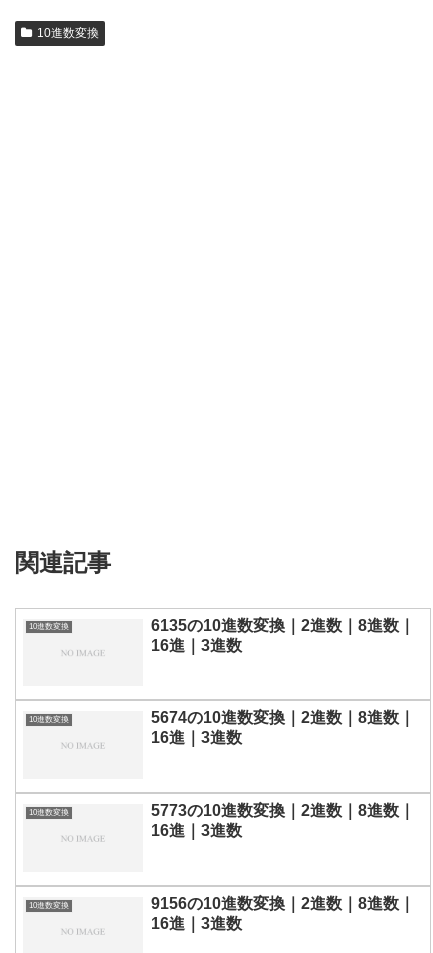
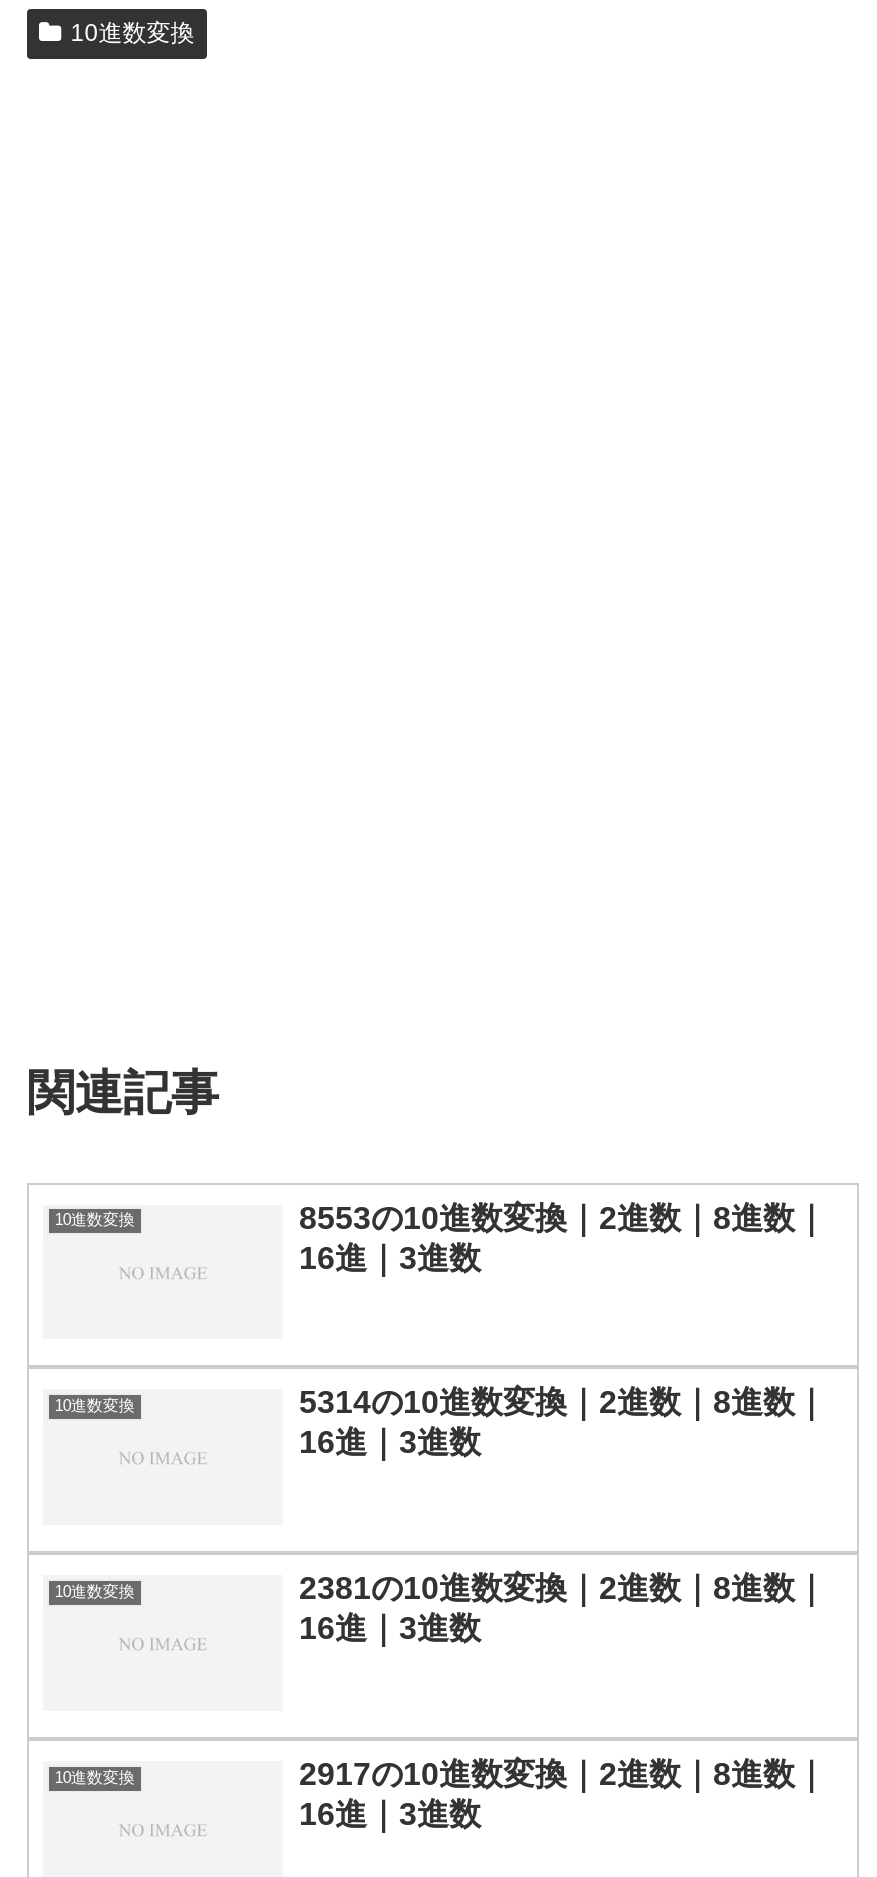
[151,616,415,633] 6135の10進数変換｜2進数｜8進数｜ -> [299,1200,827,1234] 8553の10進数変換｜2進数｜8進数｜
[151,709,415,726] 5674の10進数変換｜2進数｜8進数｜ -> [299,1386,827,1420] 5314の10進数変換｜2進数｜8進数｜
[151,802,415,819] 5773の10進数変換｜2進数｜8進数｜ -> [299,1572,827,1606] 2381の10進数変換｜2進数｜8進数｜
[151,895,415,912] 9156の10進数変換｜2進数｜8進数｜ -> [299,1757,827,1791] 2917の10進数変換｜2進数｜8進数｜

